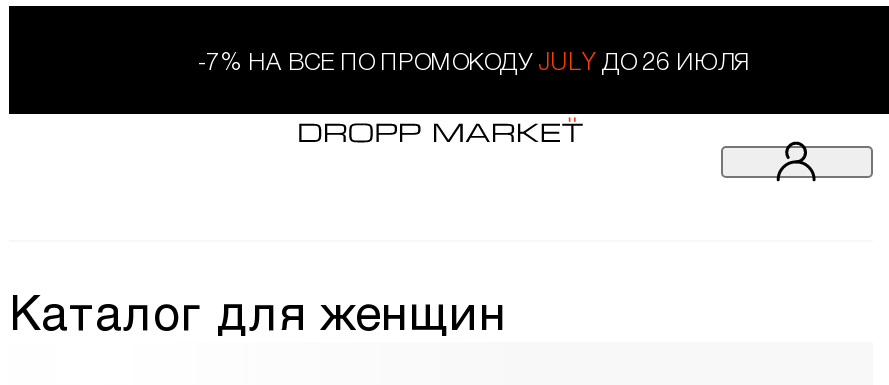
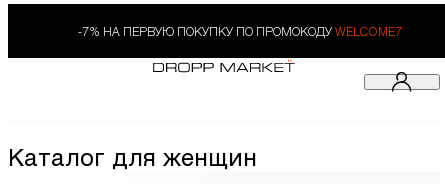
[198,46,748,74] -7% НА ВСЕ ПО ПРОМОКОДУ JULY ДО 26 ИЮЛЯ -> [78,24,402,38] -7% НА ПЕРВУЮ ПОКУПКУ ПО ПРОМОКОДУ WELCOME7

